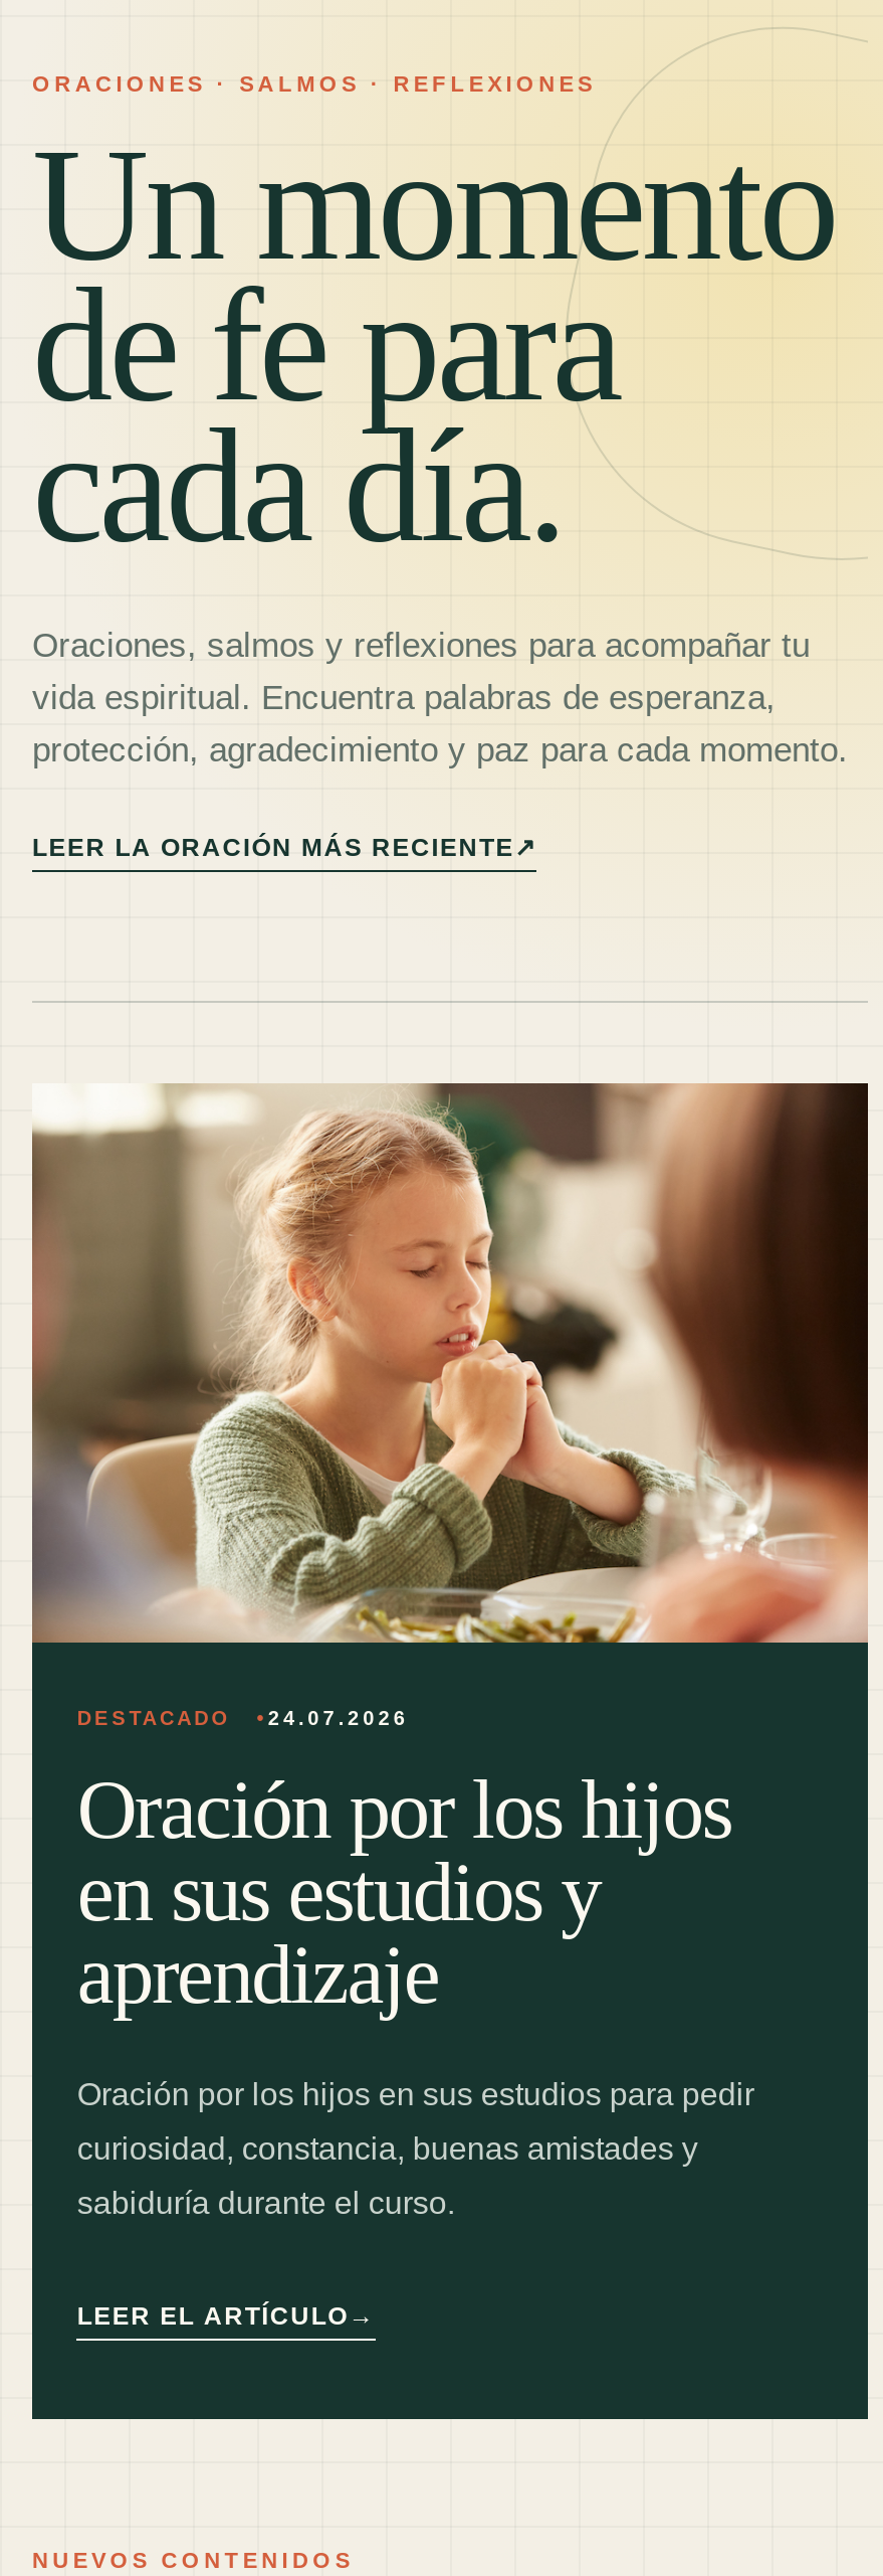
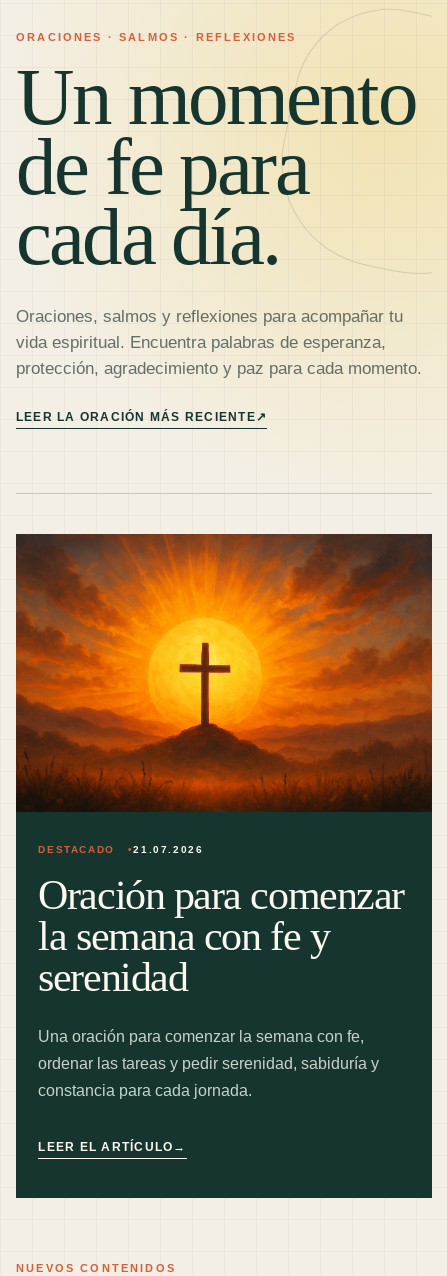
[30,1081,870,2020] [image] | 24.07.2026 | Oración por los hijos | en sus estudios y | aprendizaje -> [15,533,433,999] [image] | 21.07.2026 | Oración para comenzar | la semana con fe y | serenidad
[77,2077,754,2111] Oración por los hijos en sus estudios para pedir -> [38,1028,364,1045] Una oración para comenzar la semana con fe,
[77,2132,698,2166] curiosidad, constancia, buenas amistades y -> [38,1055,379,1072] ordenar las tareas y pedir serenidad, sabiduría y
[77,2186,455,2220] sabiduría durante el curso. -> [38,1082,252,1099] constancia para cada jornada.

